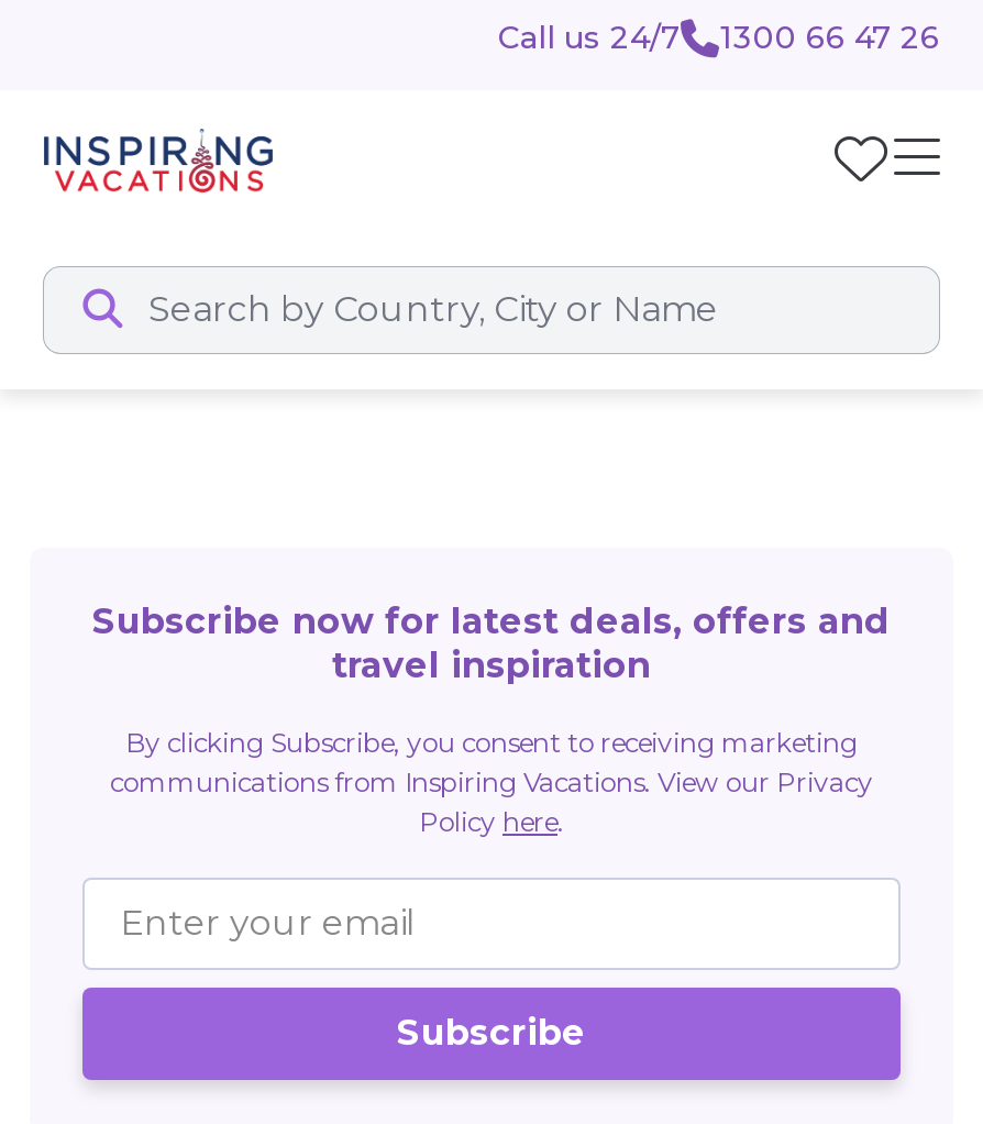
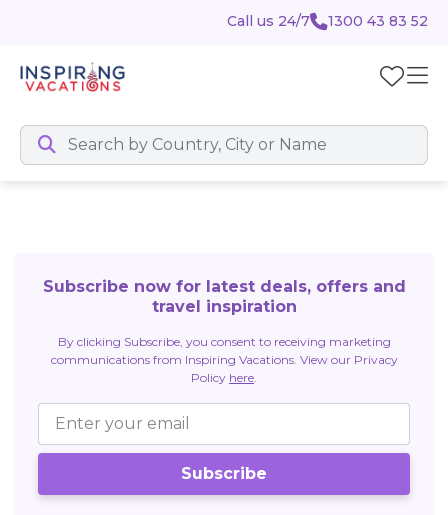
[498,16,940,56] Call us 24/7 1300 66 47 26 -> [227,11,428,29] Call us 24/7 1300 43 83 52

